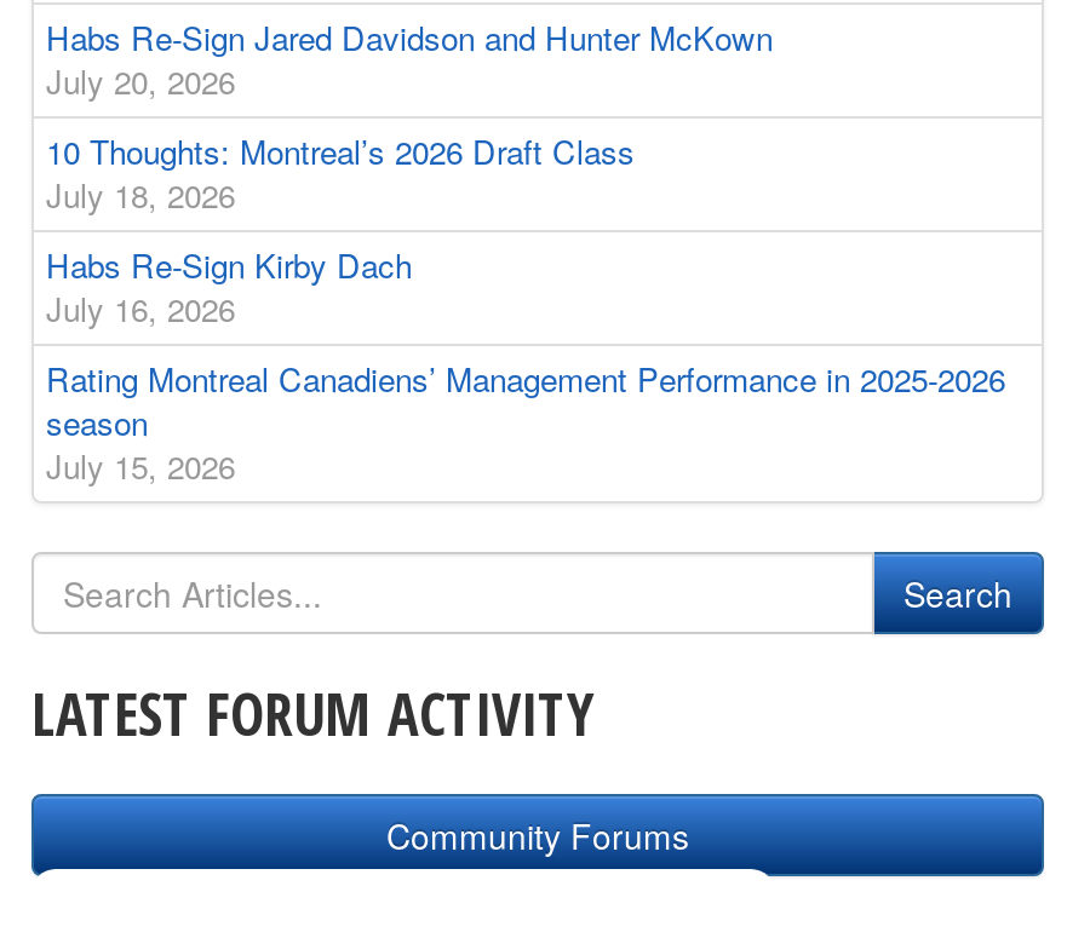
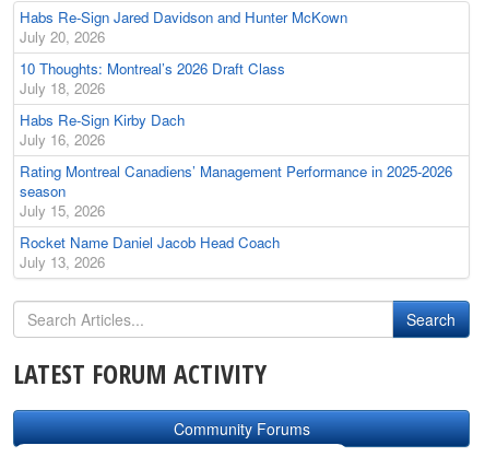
none -> [20,232,280,272] Rocket Name Daniel Jacob Head Coach | July 13, 2026

